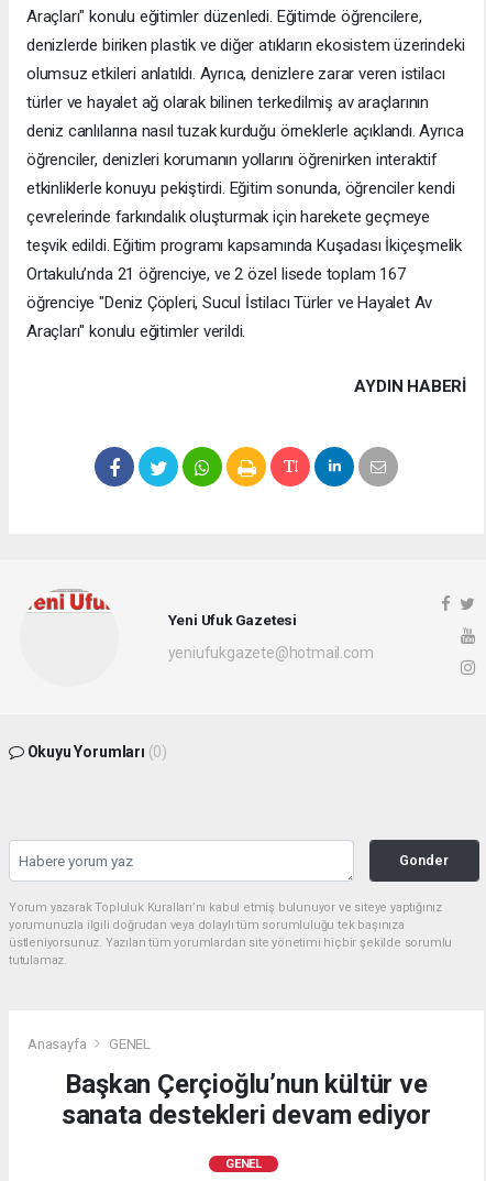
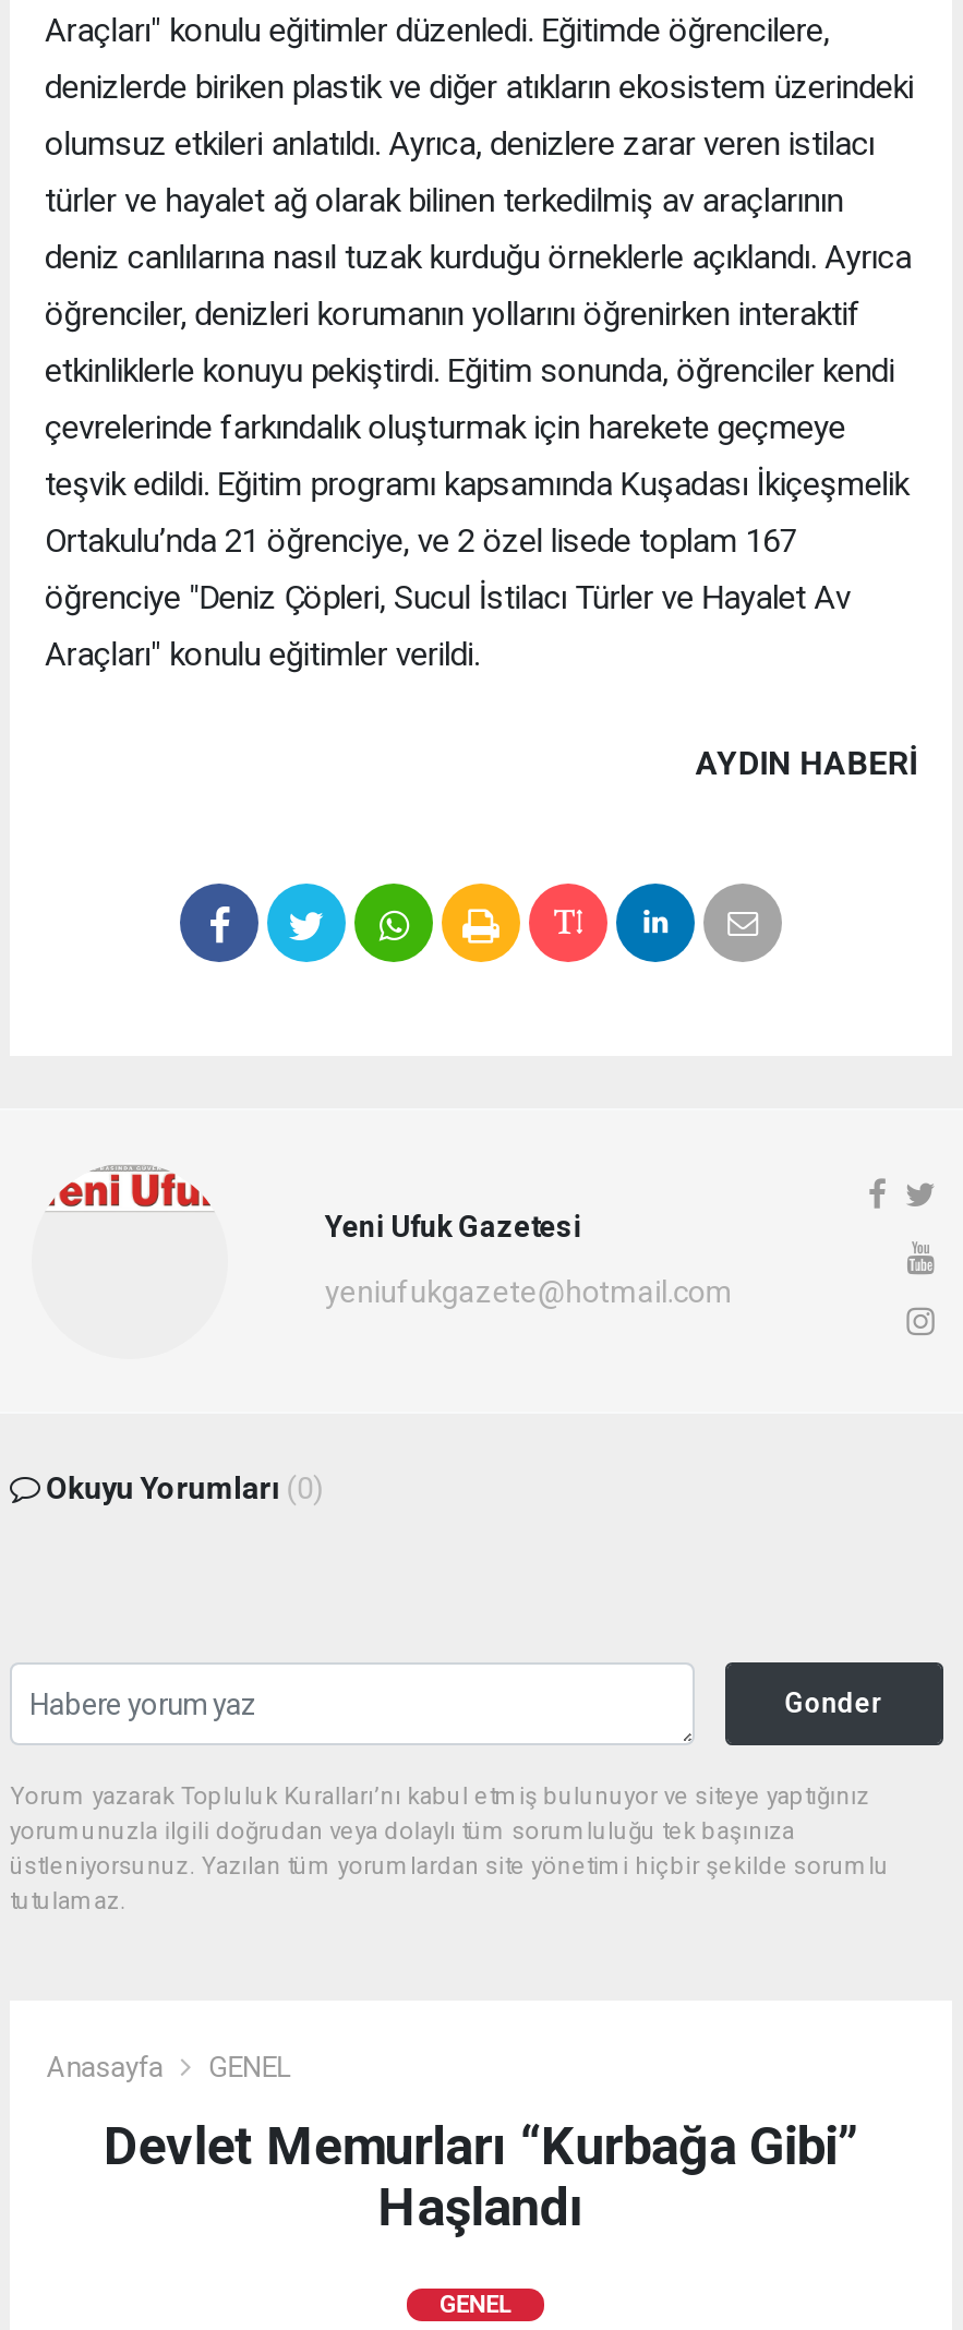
[61,1069,431,1131] Başkan Çerçioğlu’nun kültür ve | sanata destekleri devam ediyor -> [104,2117,858,2239] Devlet Memurları “Kurbağa Gibi” | Haşlandı

